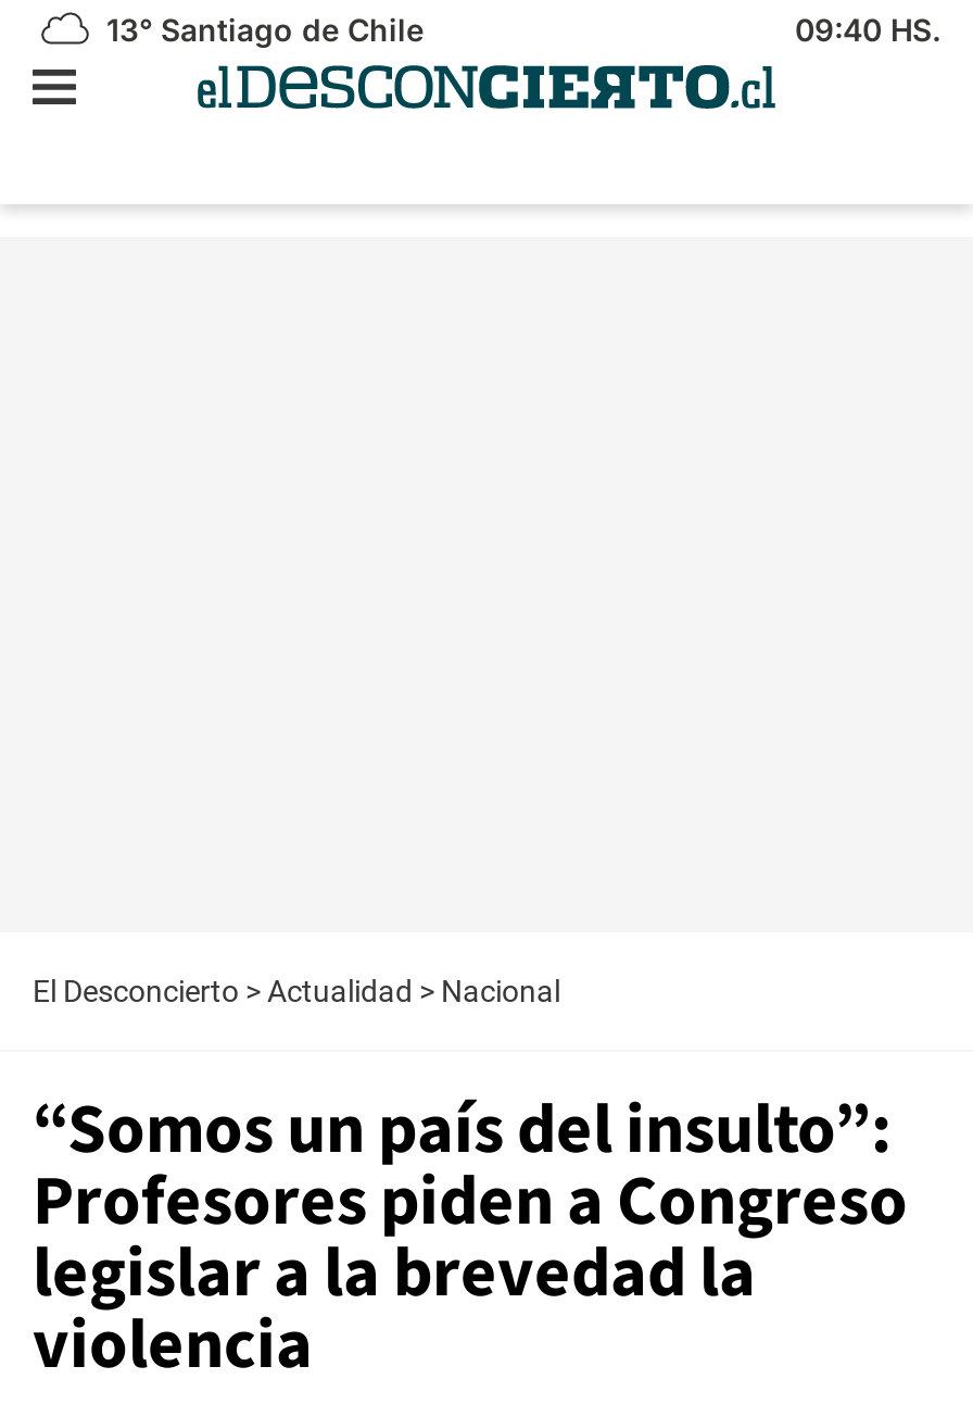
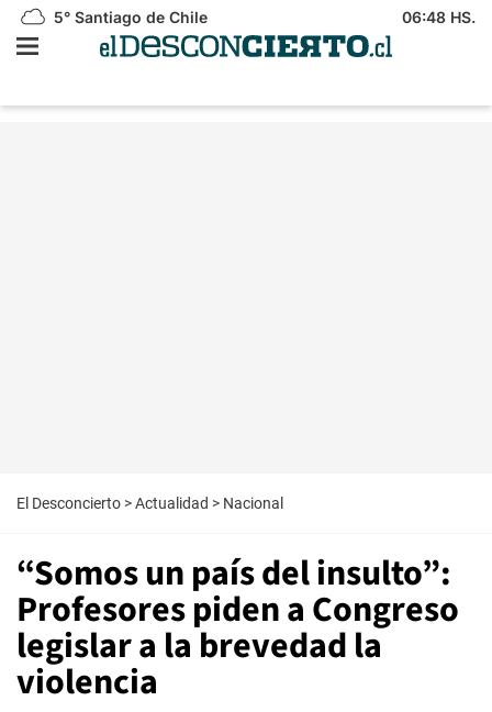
[98,11,424,48] 13° Santiago de Chile -> [49,8,208,26] 5° Santiago de Chile
[795,11,940,48] 09:40 HS. -> [402,8,476,26] 06:48 HS.

